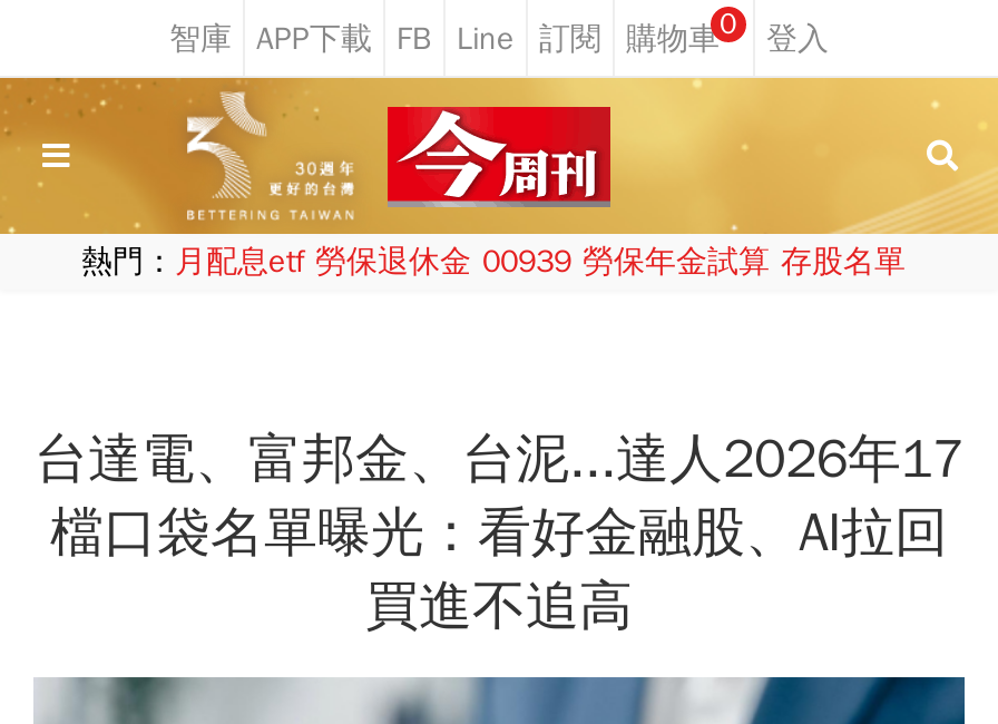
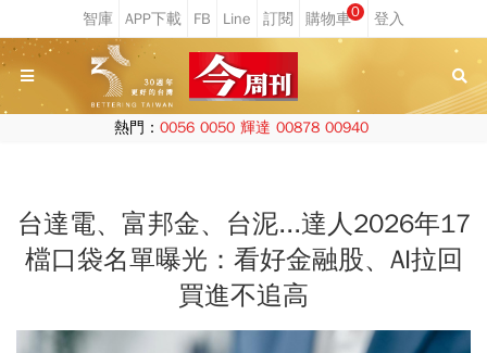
[81,243,906,281] 熱門：月配息etf 勞保退休金 00939 勞保年金試算 存股名單 -> [114,118,368,137] 熱門：0056 0050 輝達 00878 00940

